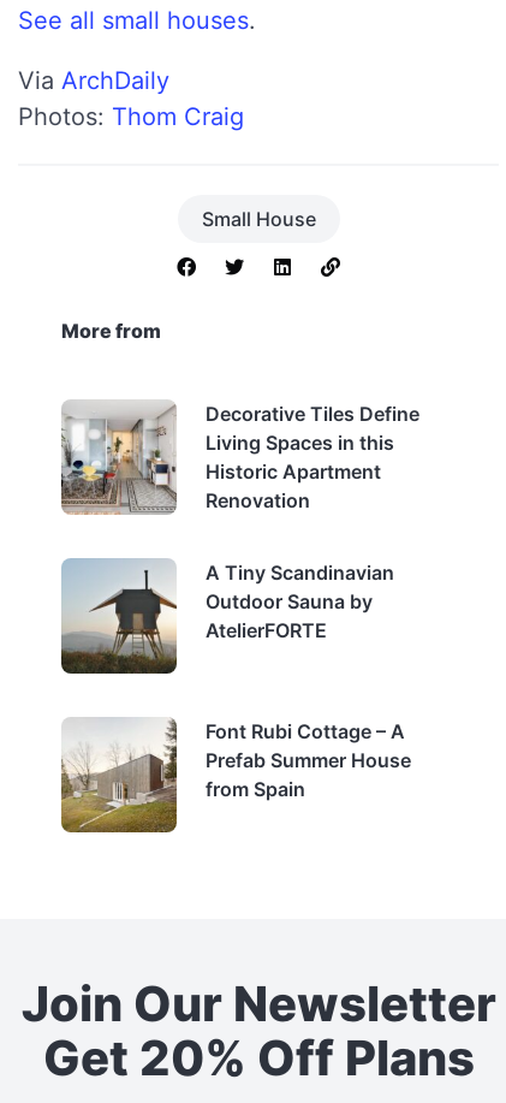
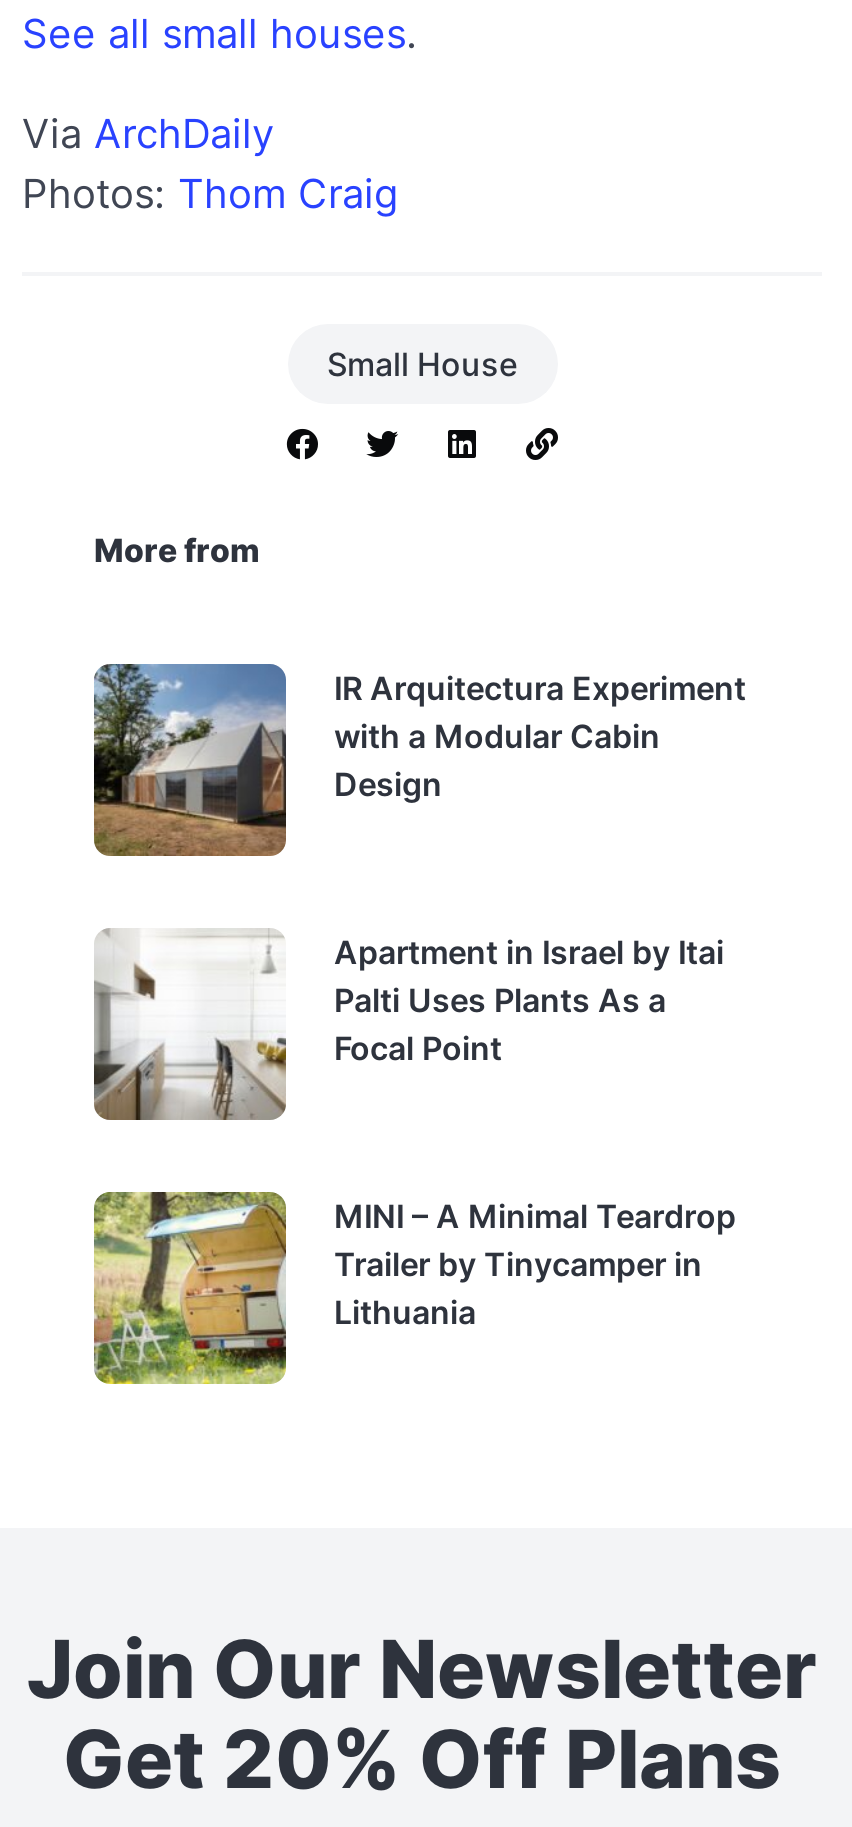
[60,399,419,515] [image] | Decorative Tiles Define | Living Spaces in this | Historic Apartment | Renovation -> [92,662,746,856] [image] | IR Arquitectura Experiment | with a Modular Cabin | Design
[60,558,394,675] [image] | A Tiny Scandinavian | Outdoor Sauna by | AtelierFORTE -> [92,928,724,1122] [image] | Apartment in Israel by Itai | Palti Uses Plants As a | Focal Point
[60,717,411,834] [image] | Font Rubi Cottage – A | Prefab Summer House | from Spain -> [92,1190,736,1386] [image] | MINI – A Minimal Teardrop | Trailer by Tinycamper in | Lithuania

